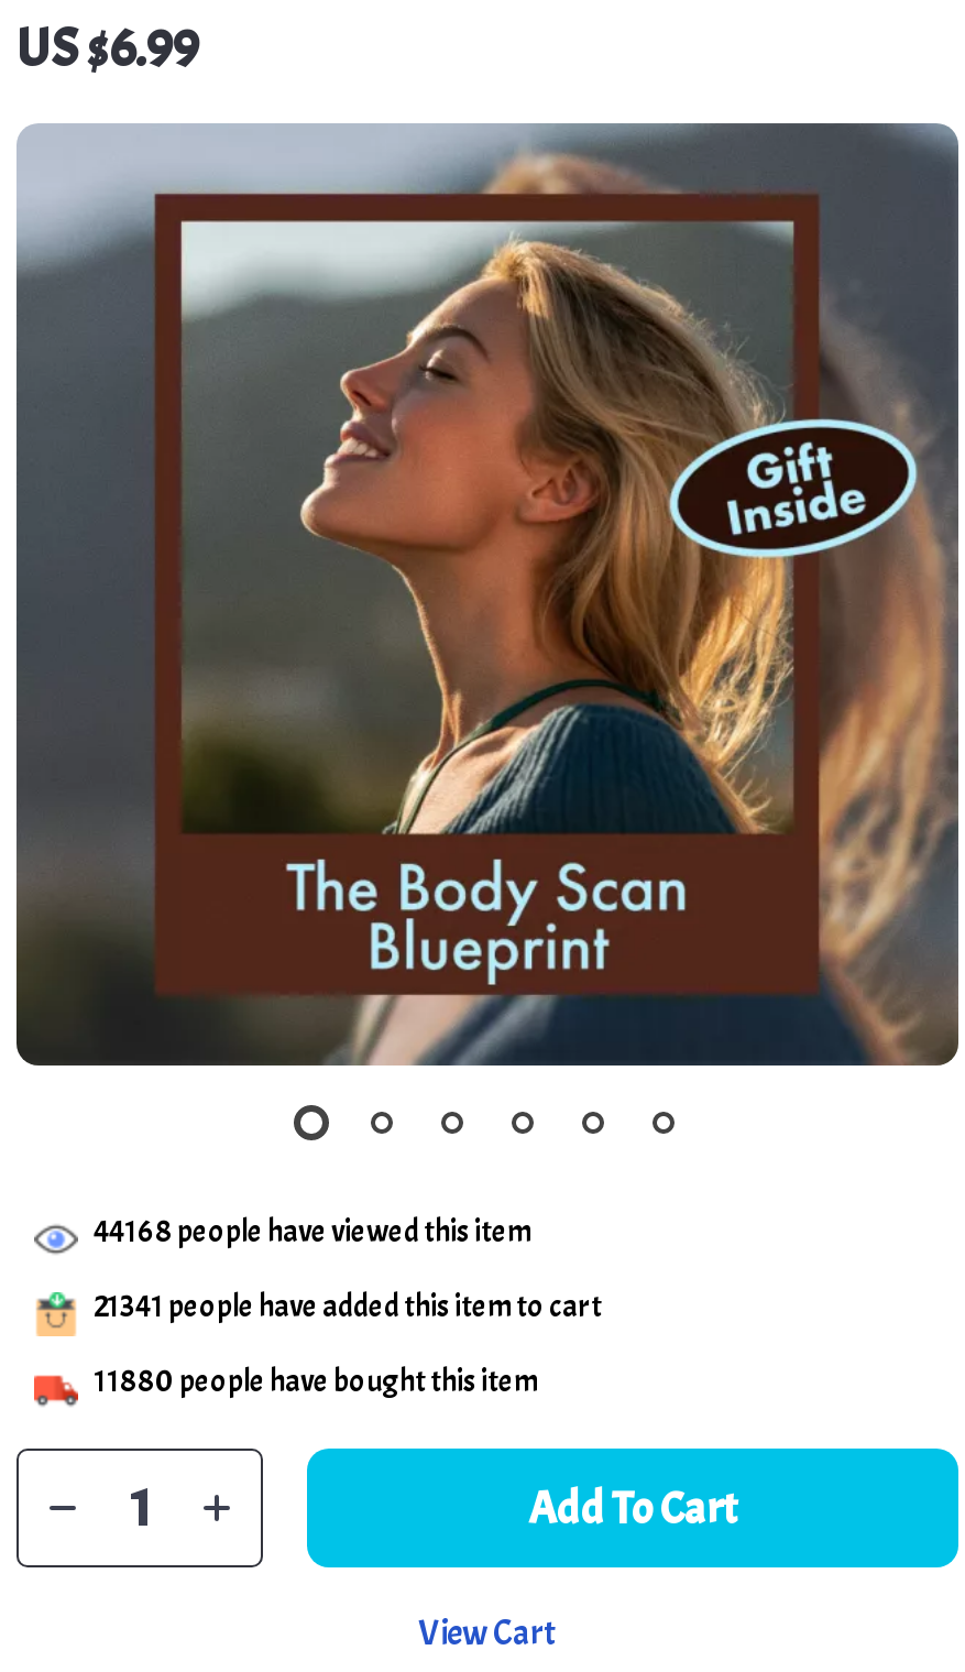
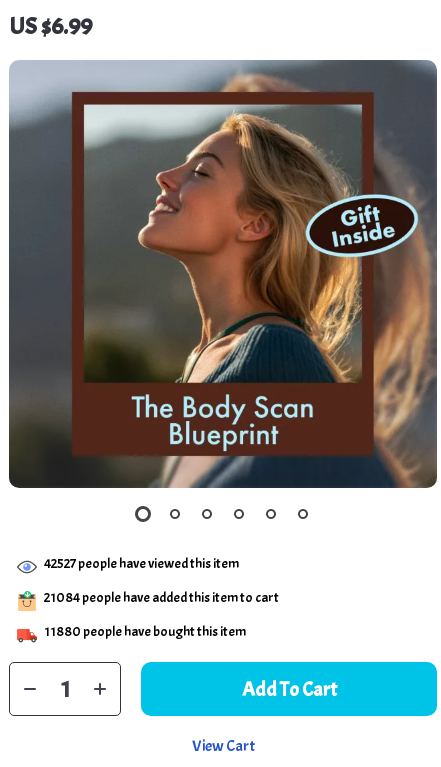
[94,1213,531,1250] 44168 people have viewed this item -> [44,555,239,572] 42527 people have viewed this item
[94,1287,602,1325] 21341 people have added this item to cart -> [44,589,279,606] 21084 people have added this item to cart

